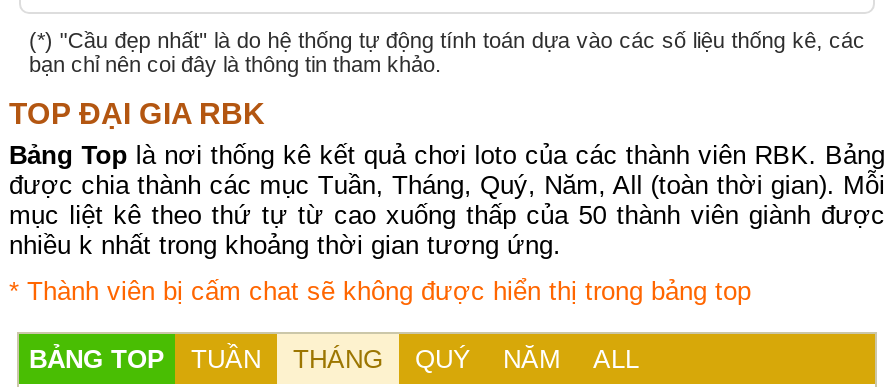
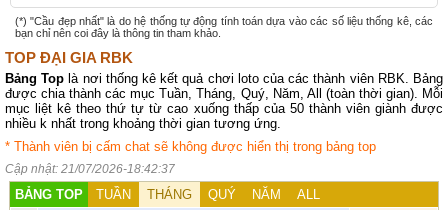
none -> [5,162,175,176] Cập nhật: 21/07/2026-18:42:37

